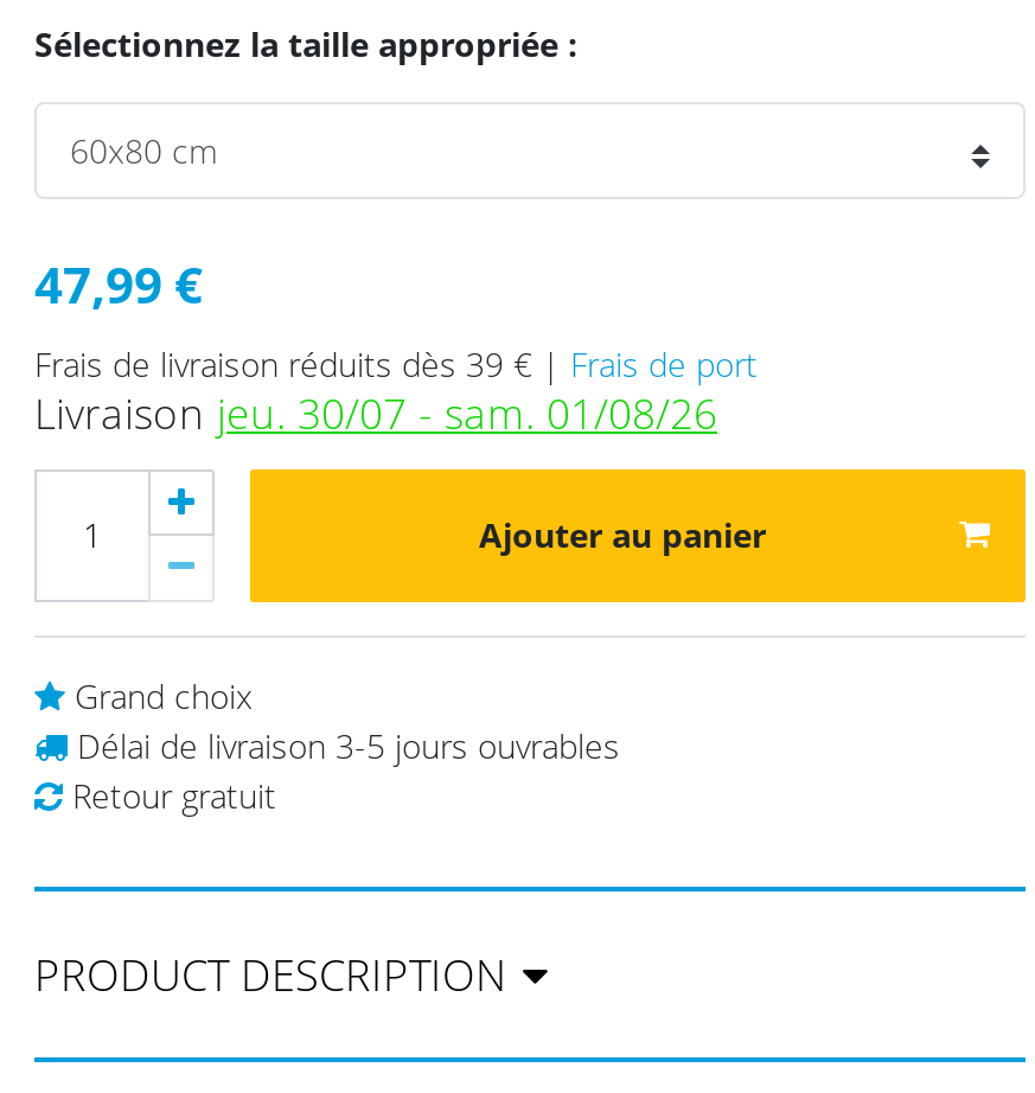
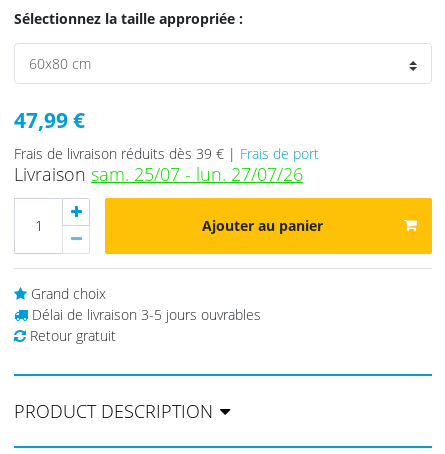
[34,384,717,441] Livraison jeu. 30/07 - sam. 01/08/26 -> [14,162,303,186] Livraison sam. 25/07 - lun. 27/07/26

